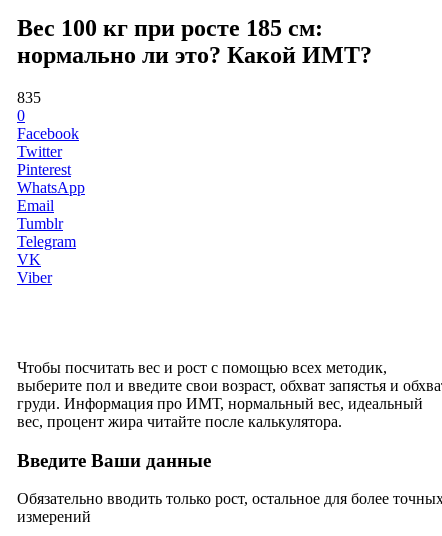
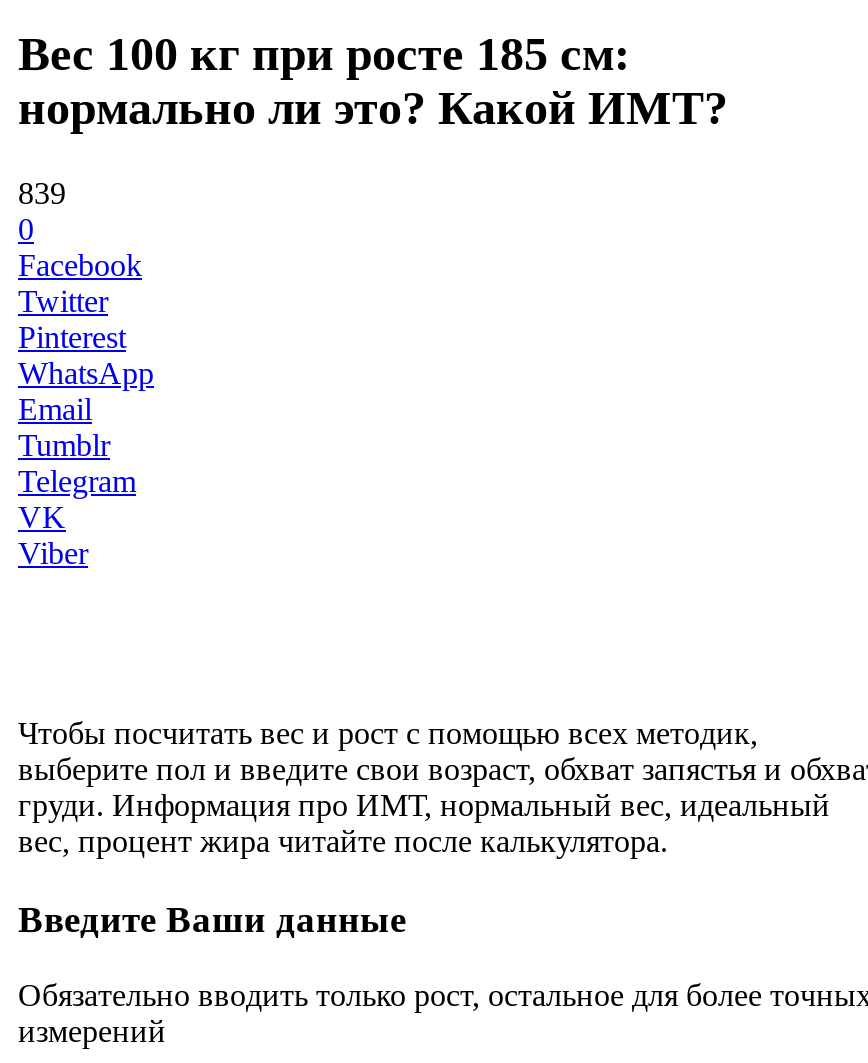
[17,89,41,106] 835 -> [18,176,66,210] 839

